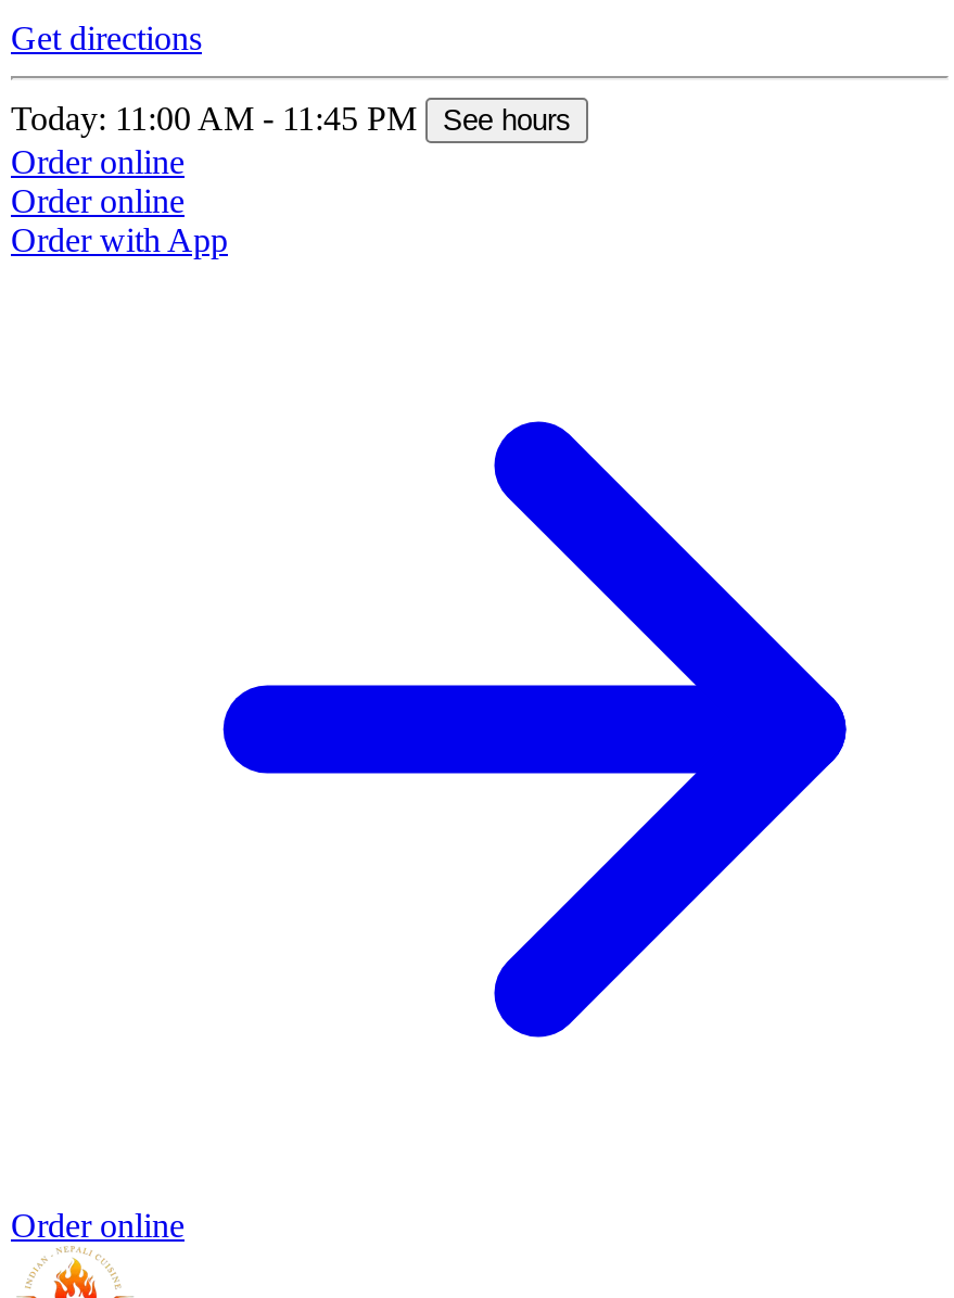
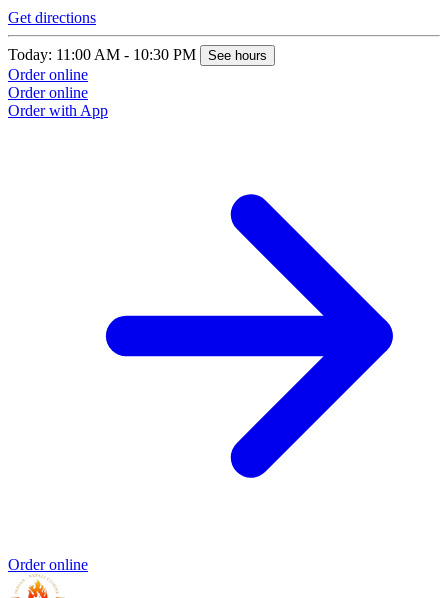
[11,99,571,136] Today: 11:00 AM - 11:45 PM See hours -> [8,46,267,63] Today: 11:00 AM - 10:30 PM See hours

